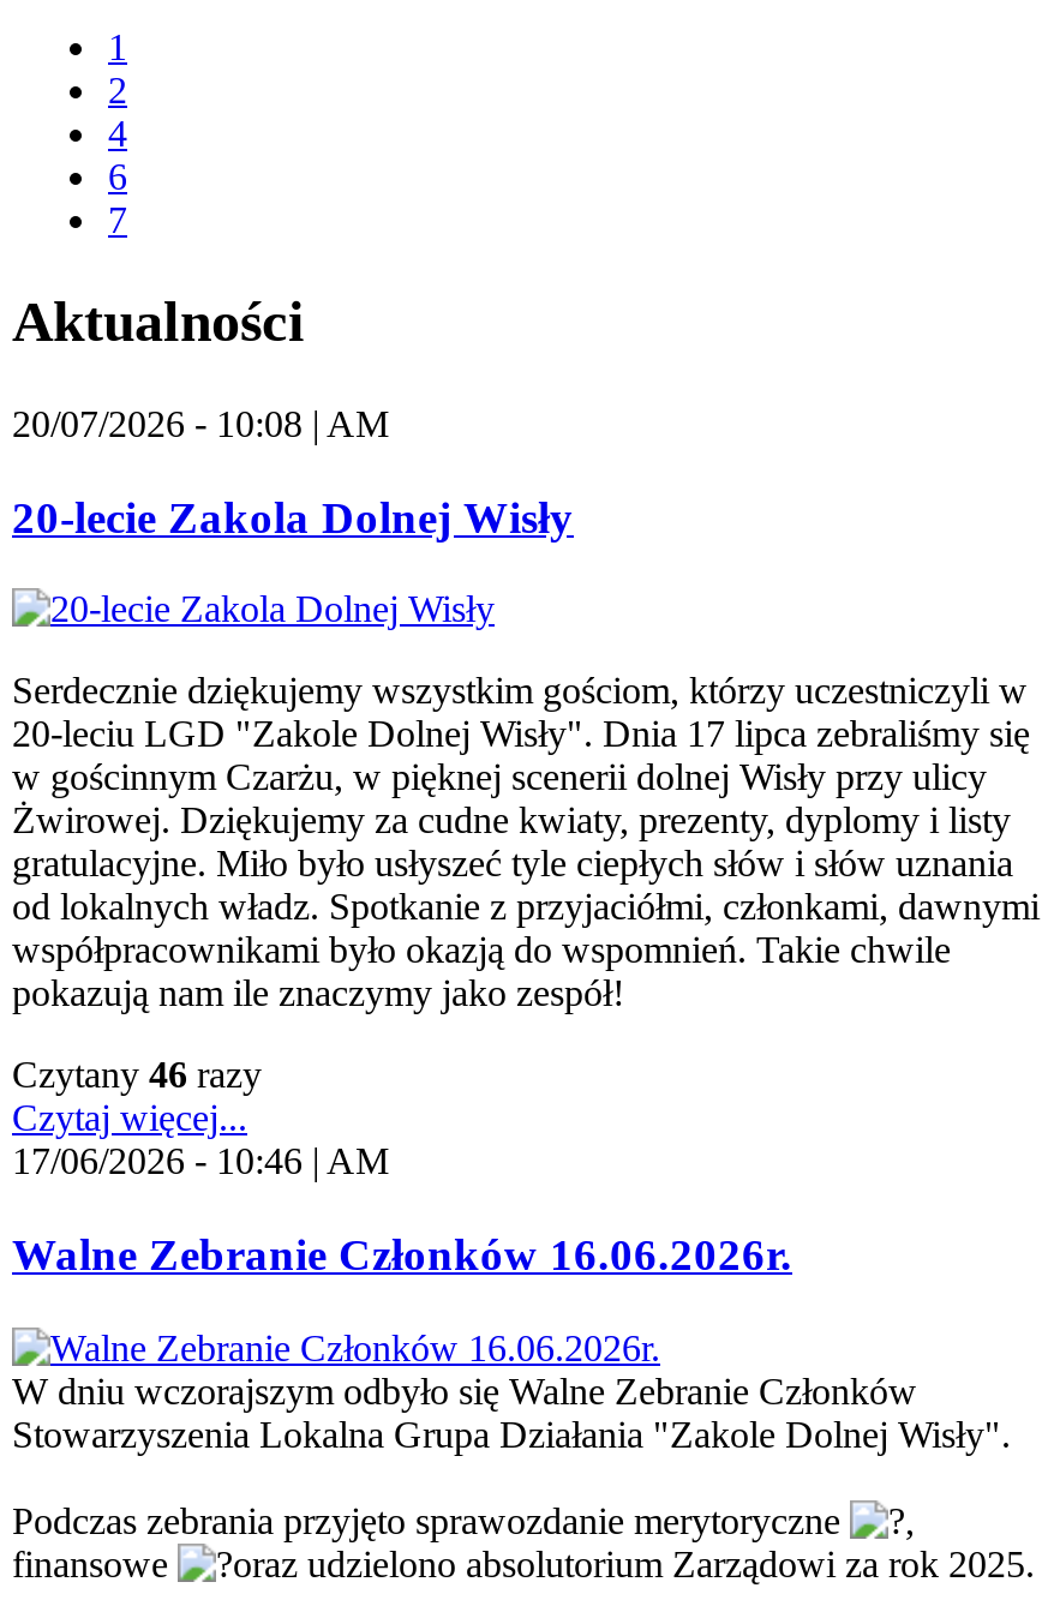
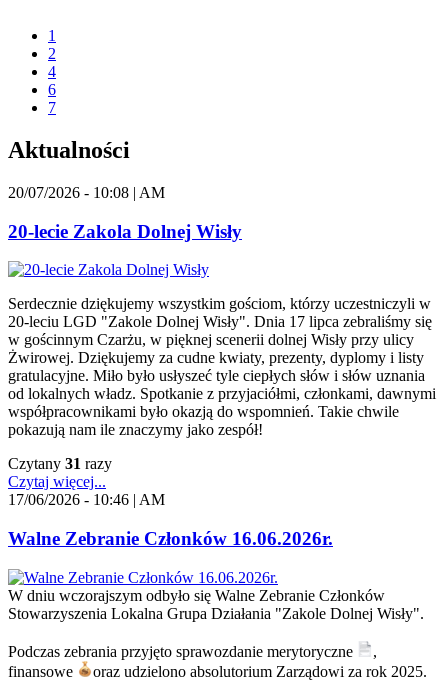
[12,1054,262,1095] Czytany 46 razy -> [8,455,112,472] Czytany 31 razy

